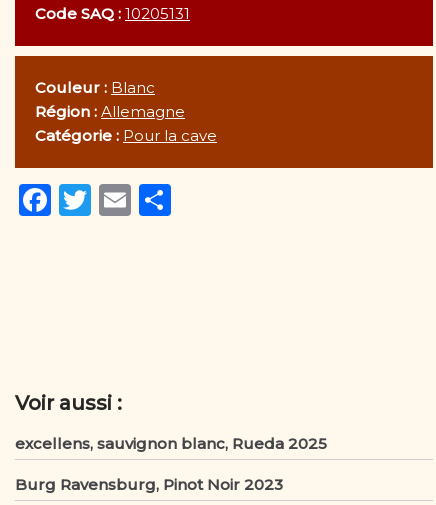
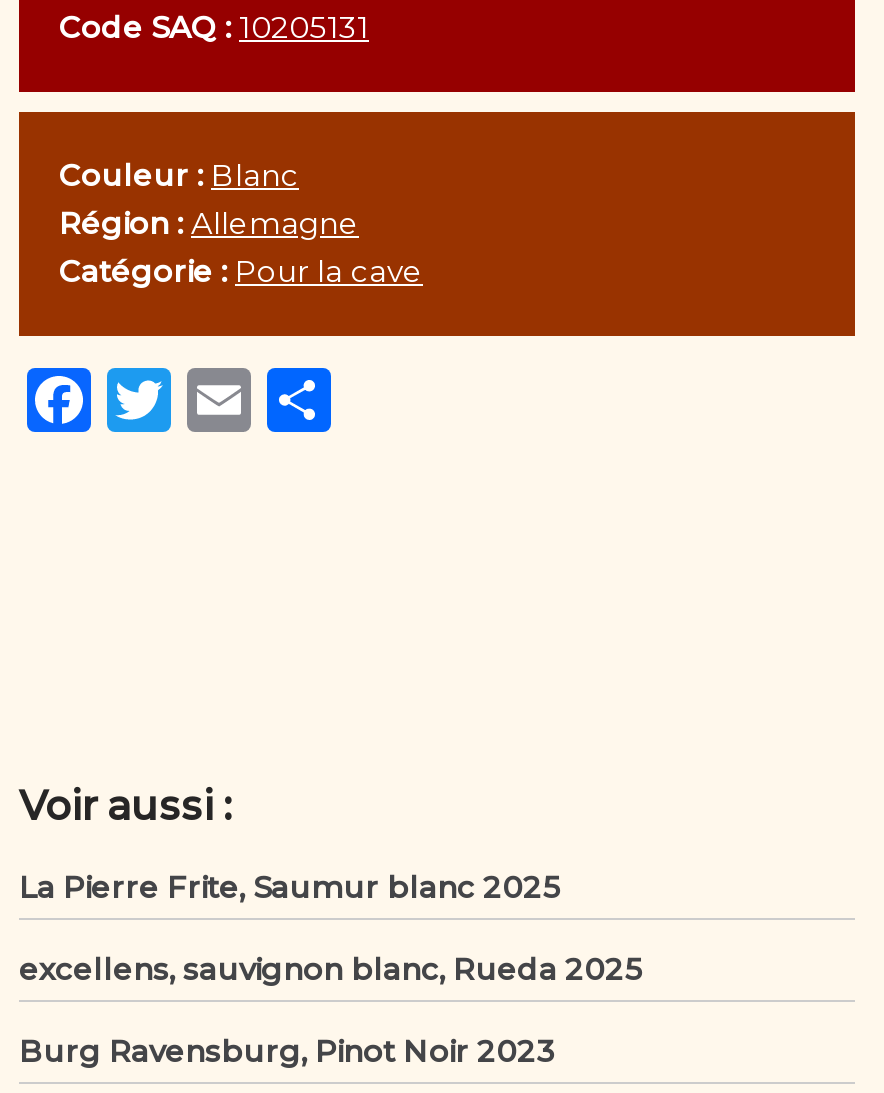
none -> [19,868,561,906] La Pierre Frite, Saumur blanc 2025

